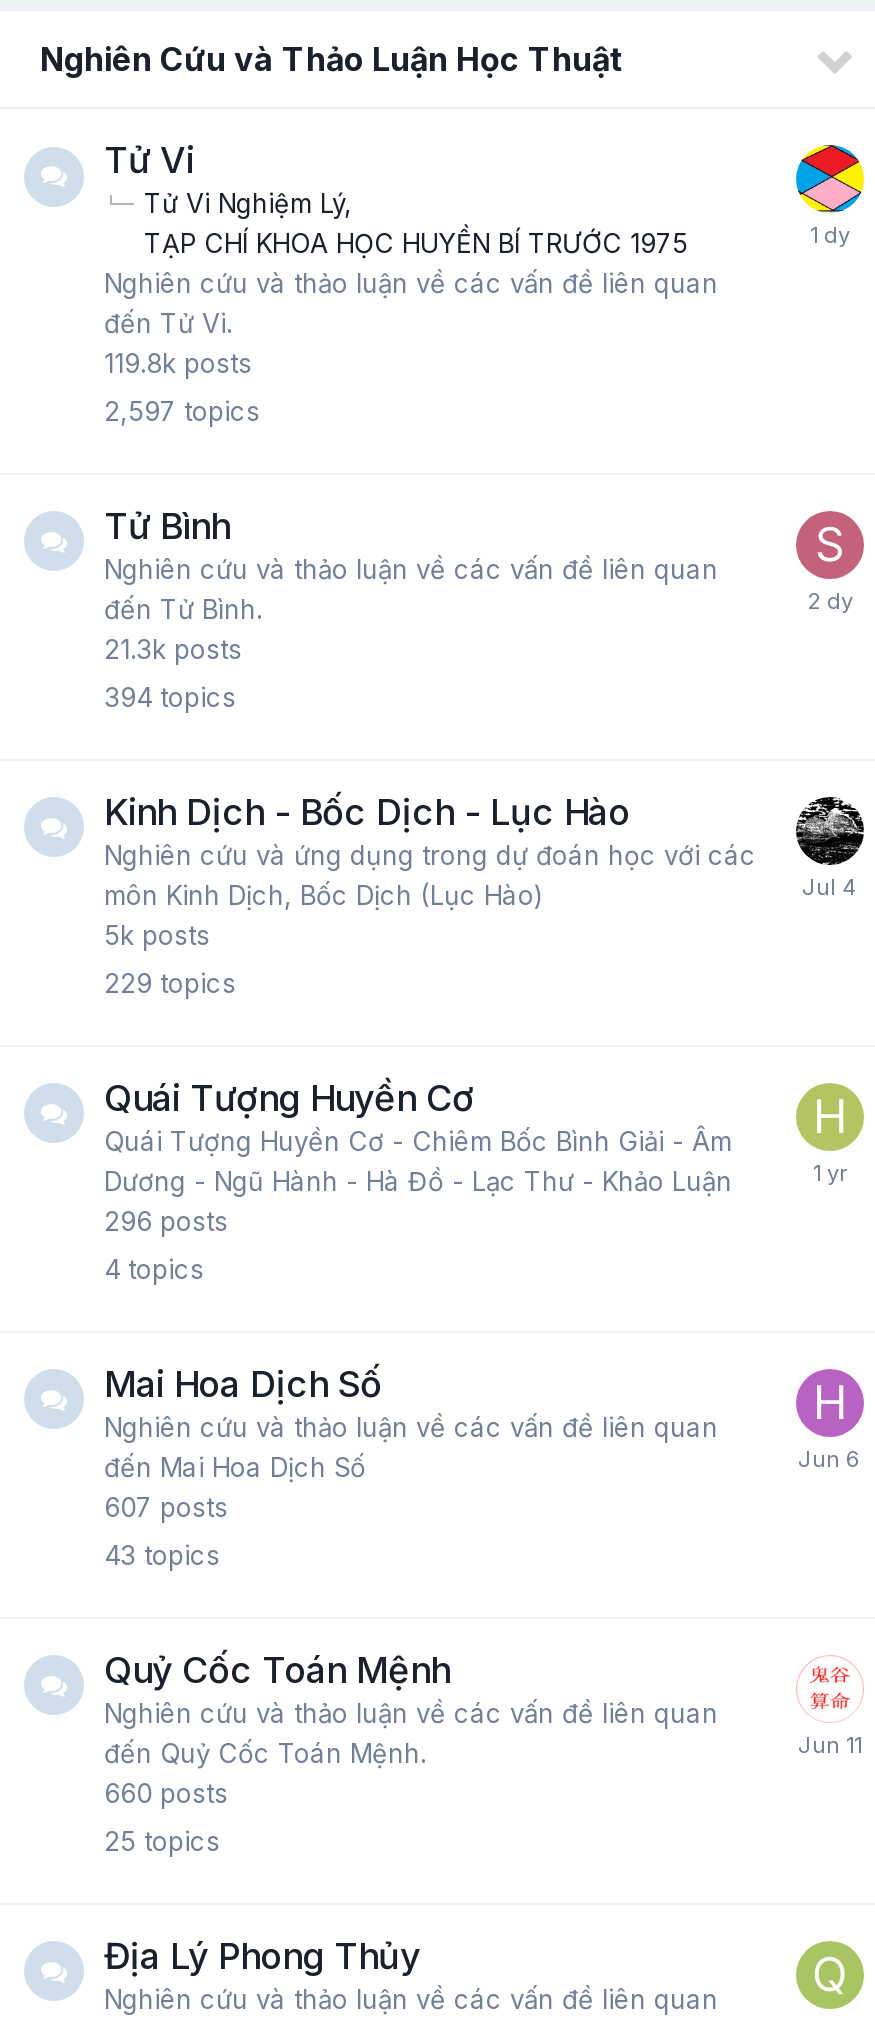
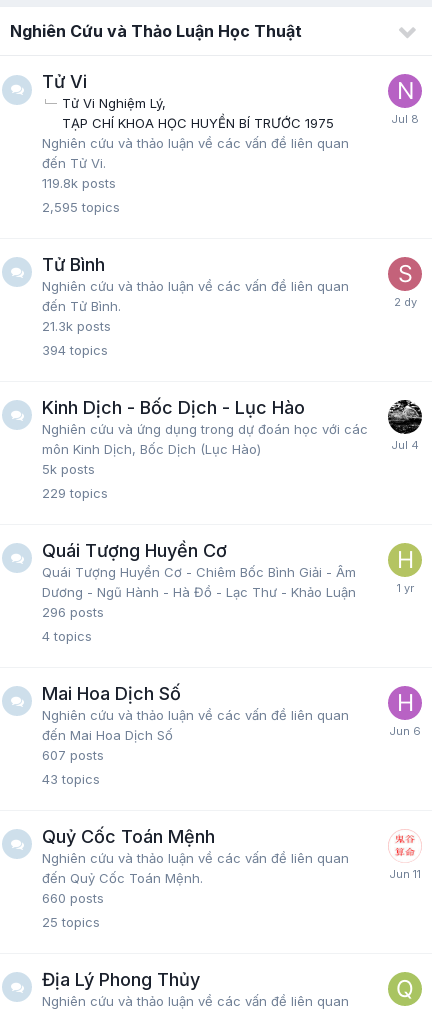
[794,143,866,249] [image] -> [387,73,423,124] [image]
[104,395,260,427] 2,597 topics -> [42,199,120,215] 2,595 topics

